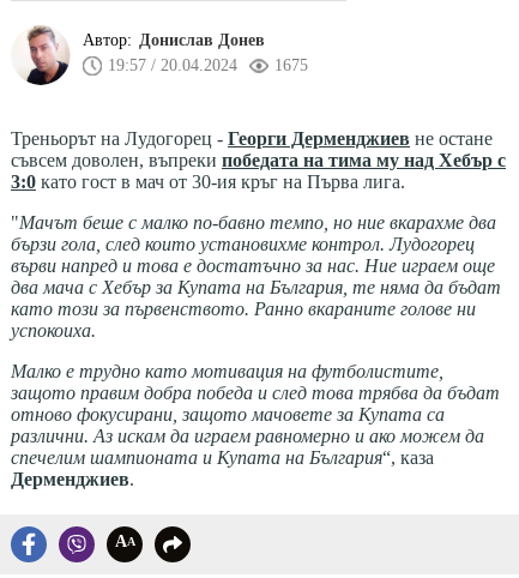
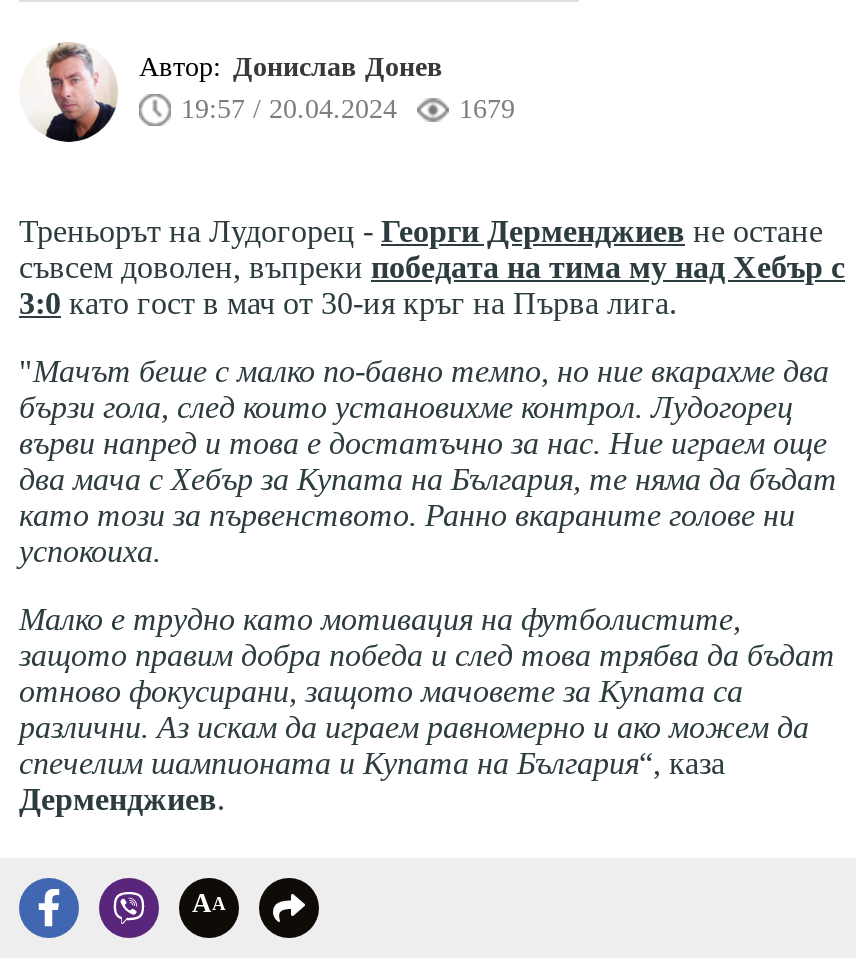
[274,56,308,74] 1675 -> [459,94,515,124] 1679

